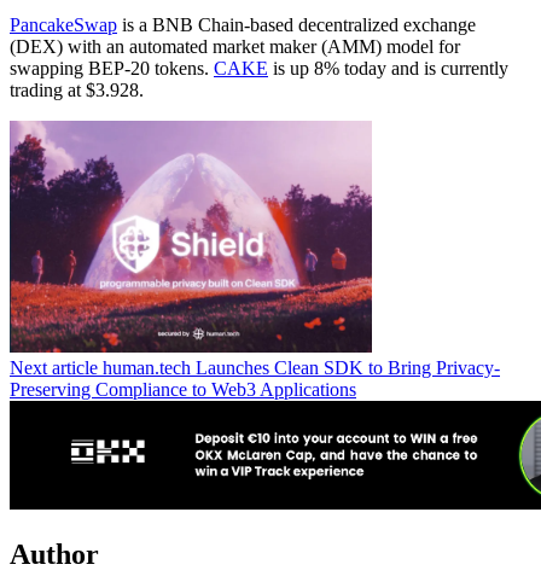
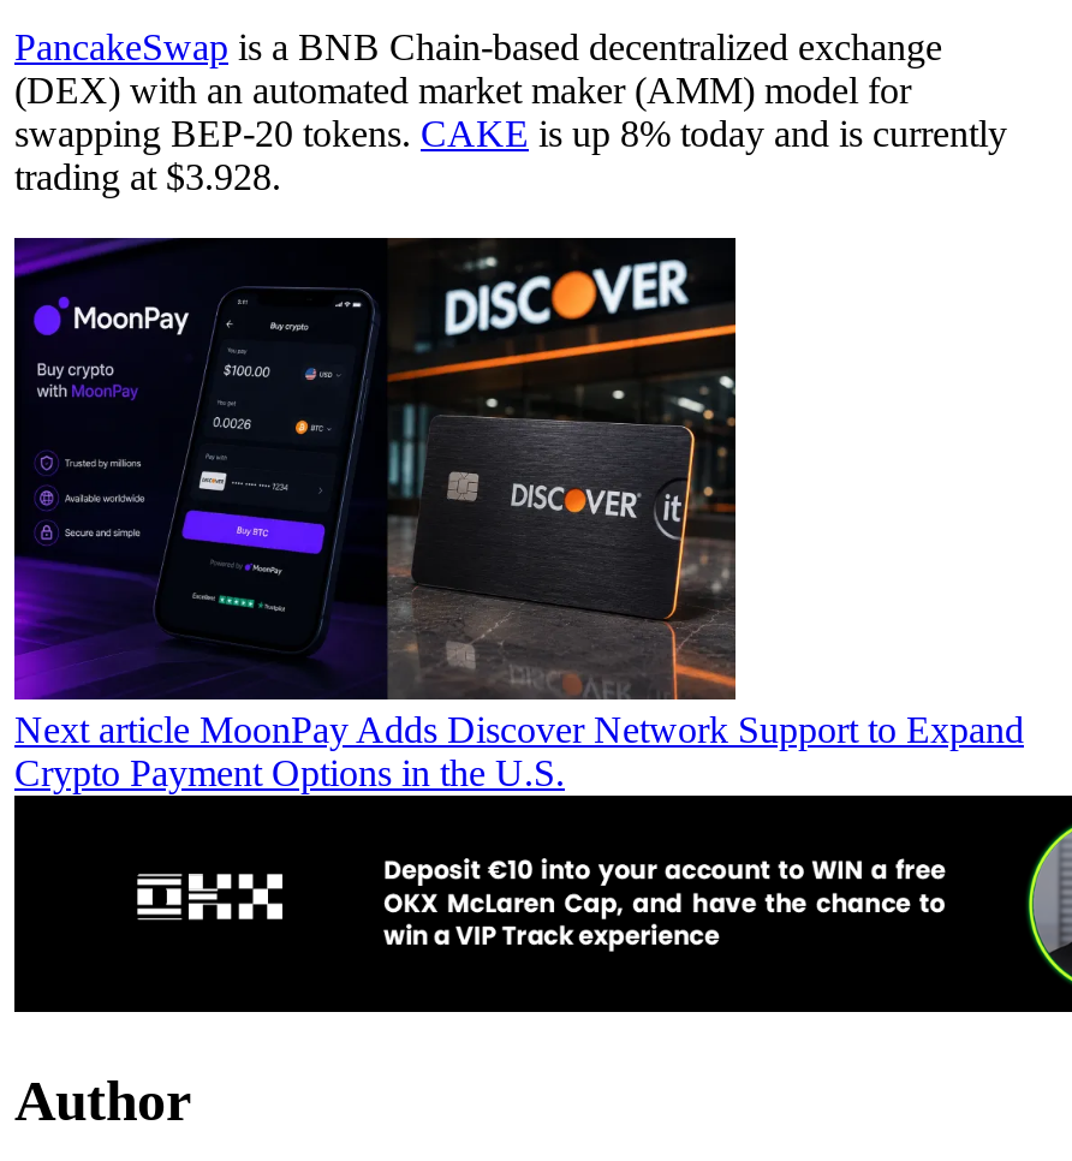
[8,121,500,400] [image] | Next article human.tech Launches Clean SDK to Bring Privacy- | Preserving Compliance to Web3 Applications -> [12,236,1024,793] [image] | Next article MoonPay Adds Discover Network Support to Expand | Crypto Payment Options in the U.S.

